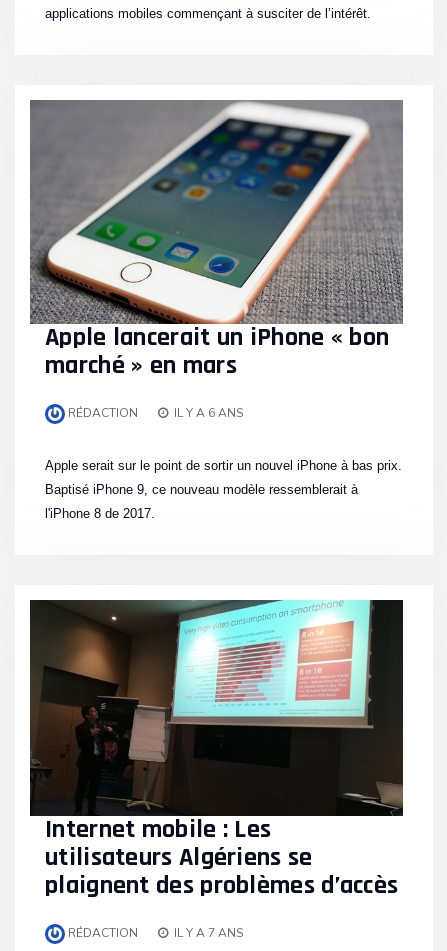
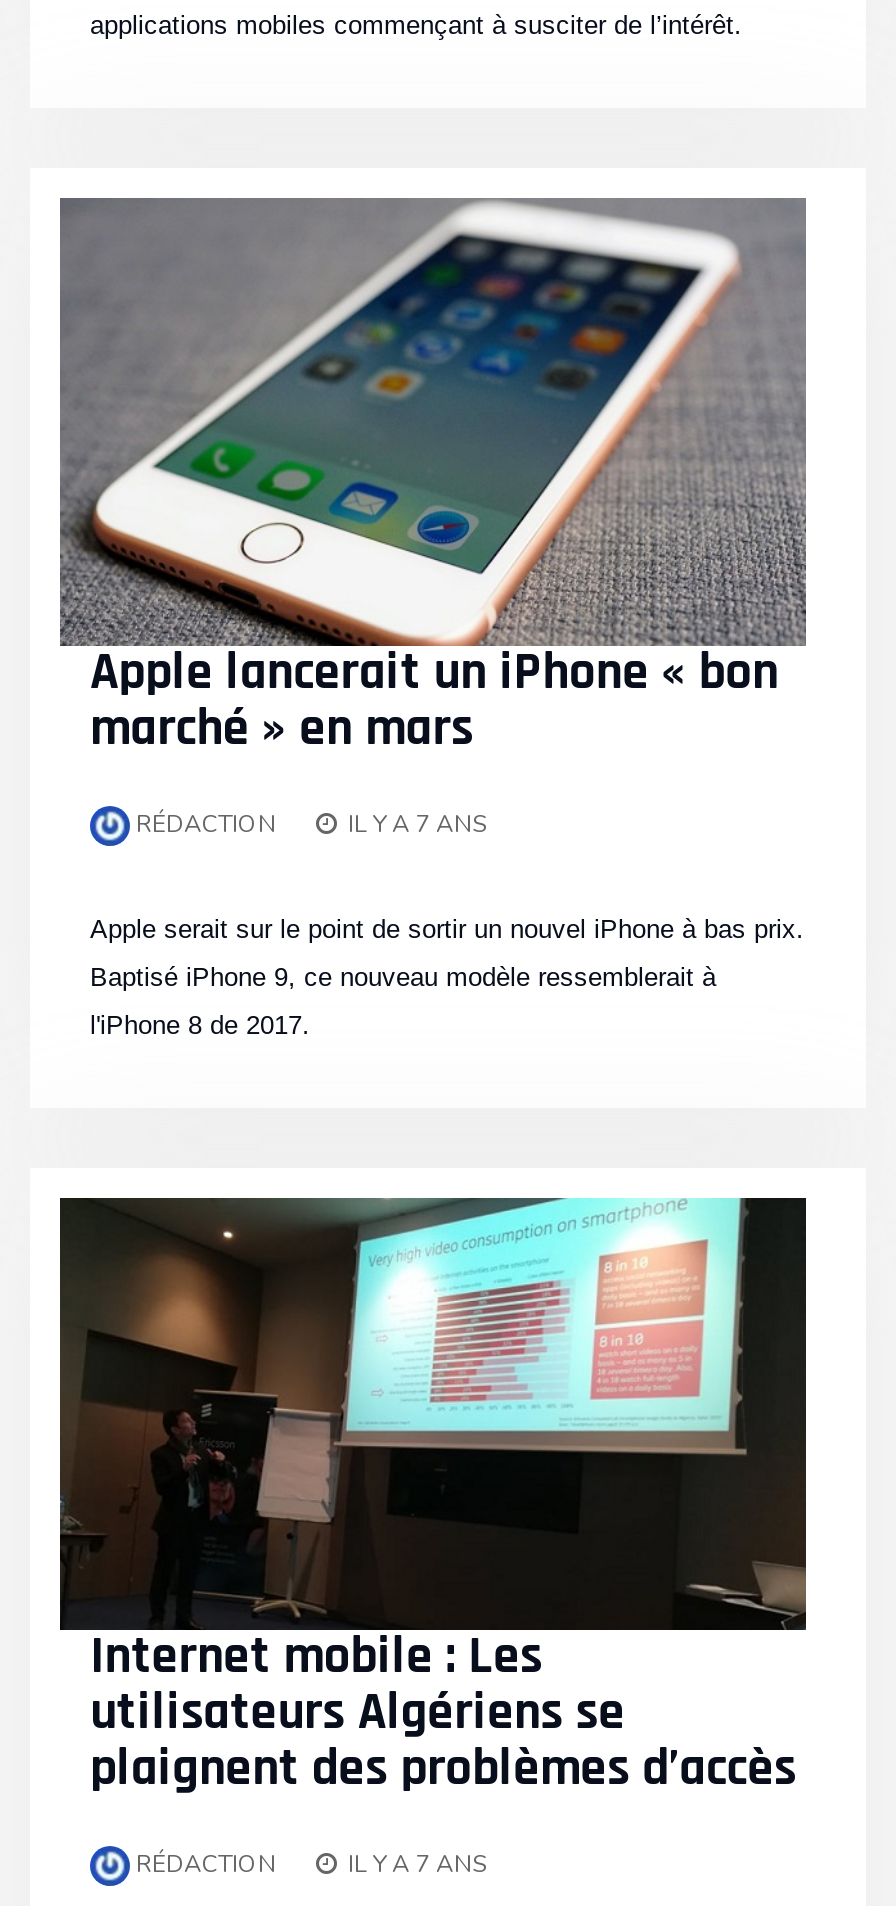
[174,405,243,421] IL Y A 6 ANS -> [348,808,486,840] IL Y A 7 ANS

